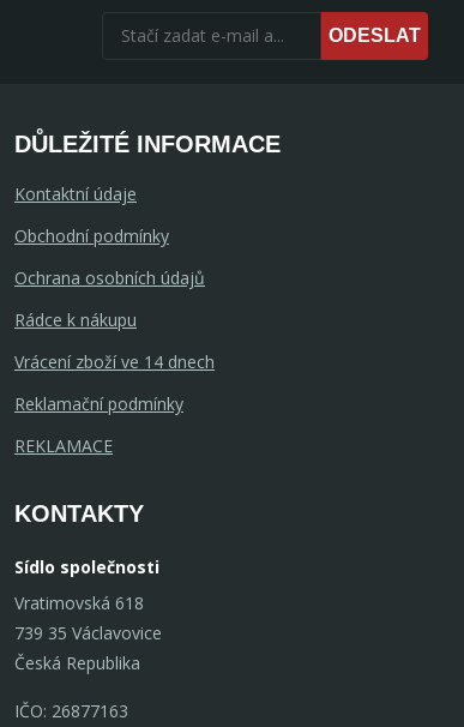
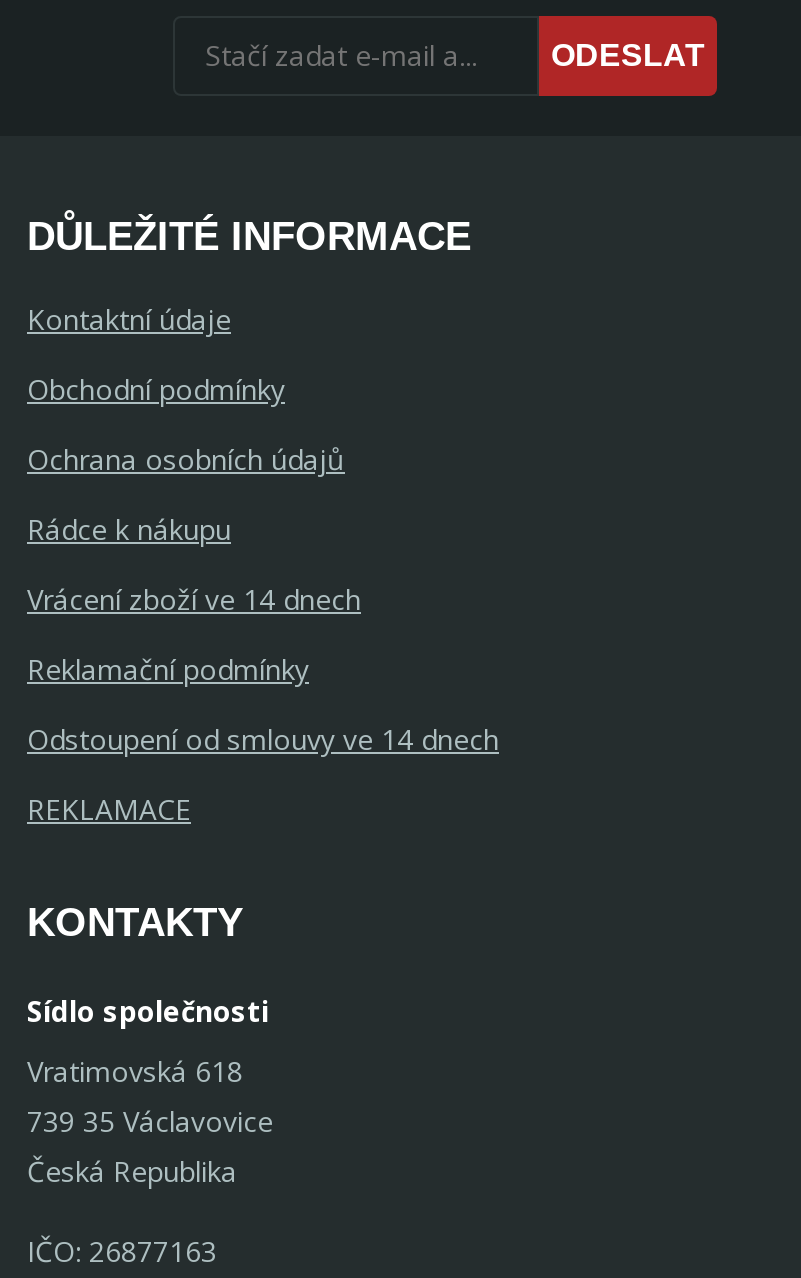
none -> [27,720,499,758] Odstoupení od smlouvy ve 14 dnech

